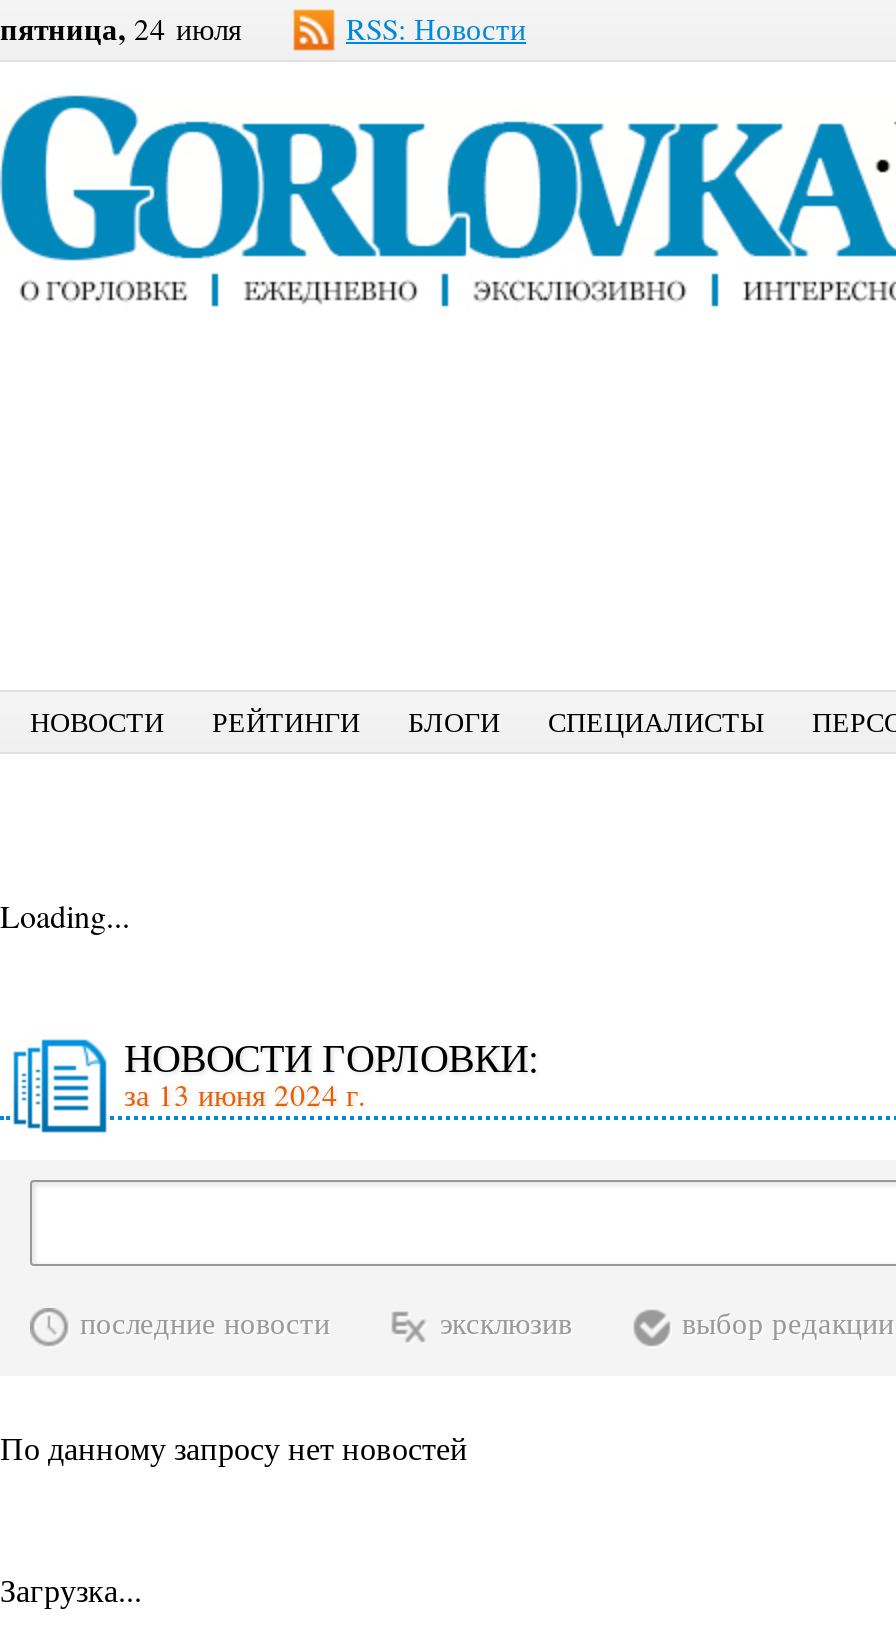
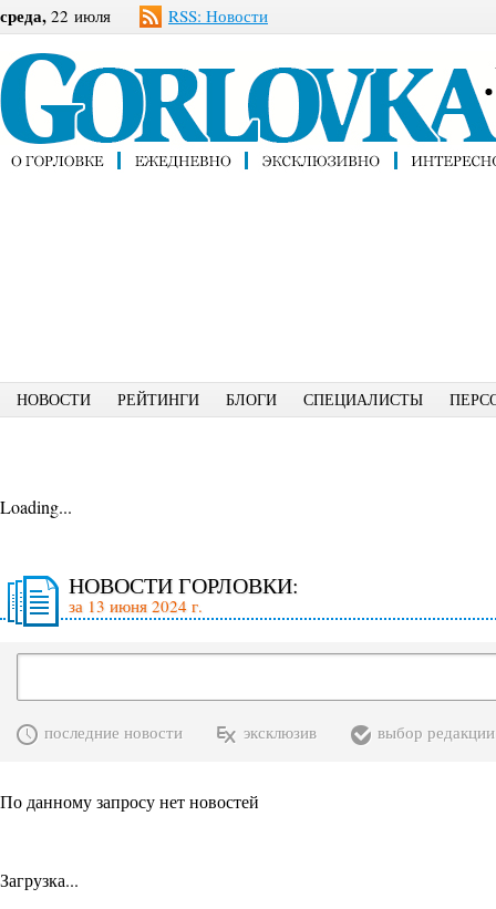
[0,6,242,50] пятница, 24 июля -> [0,3,111,28] среда, 22 июля

